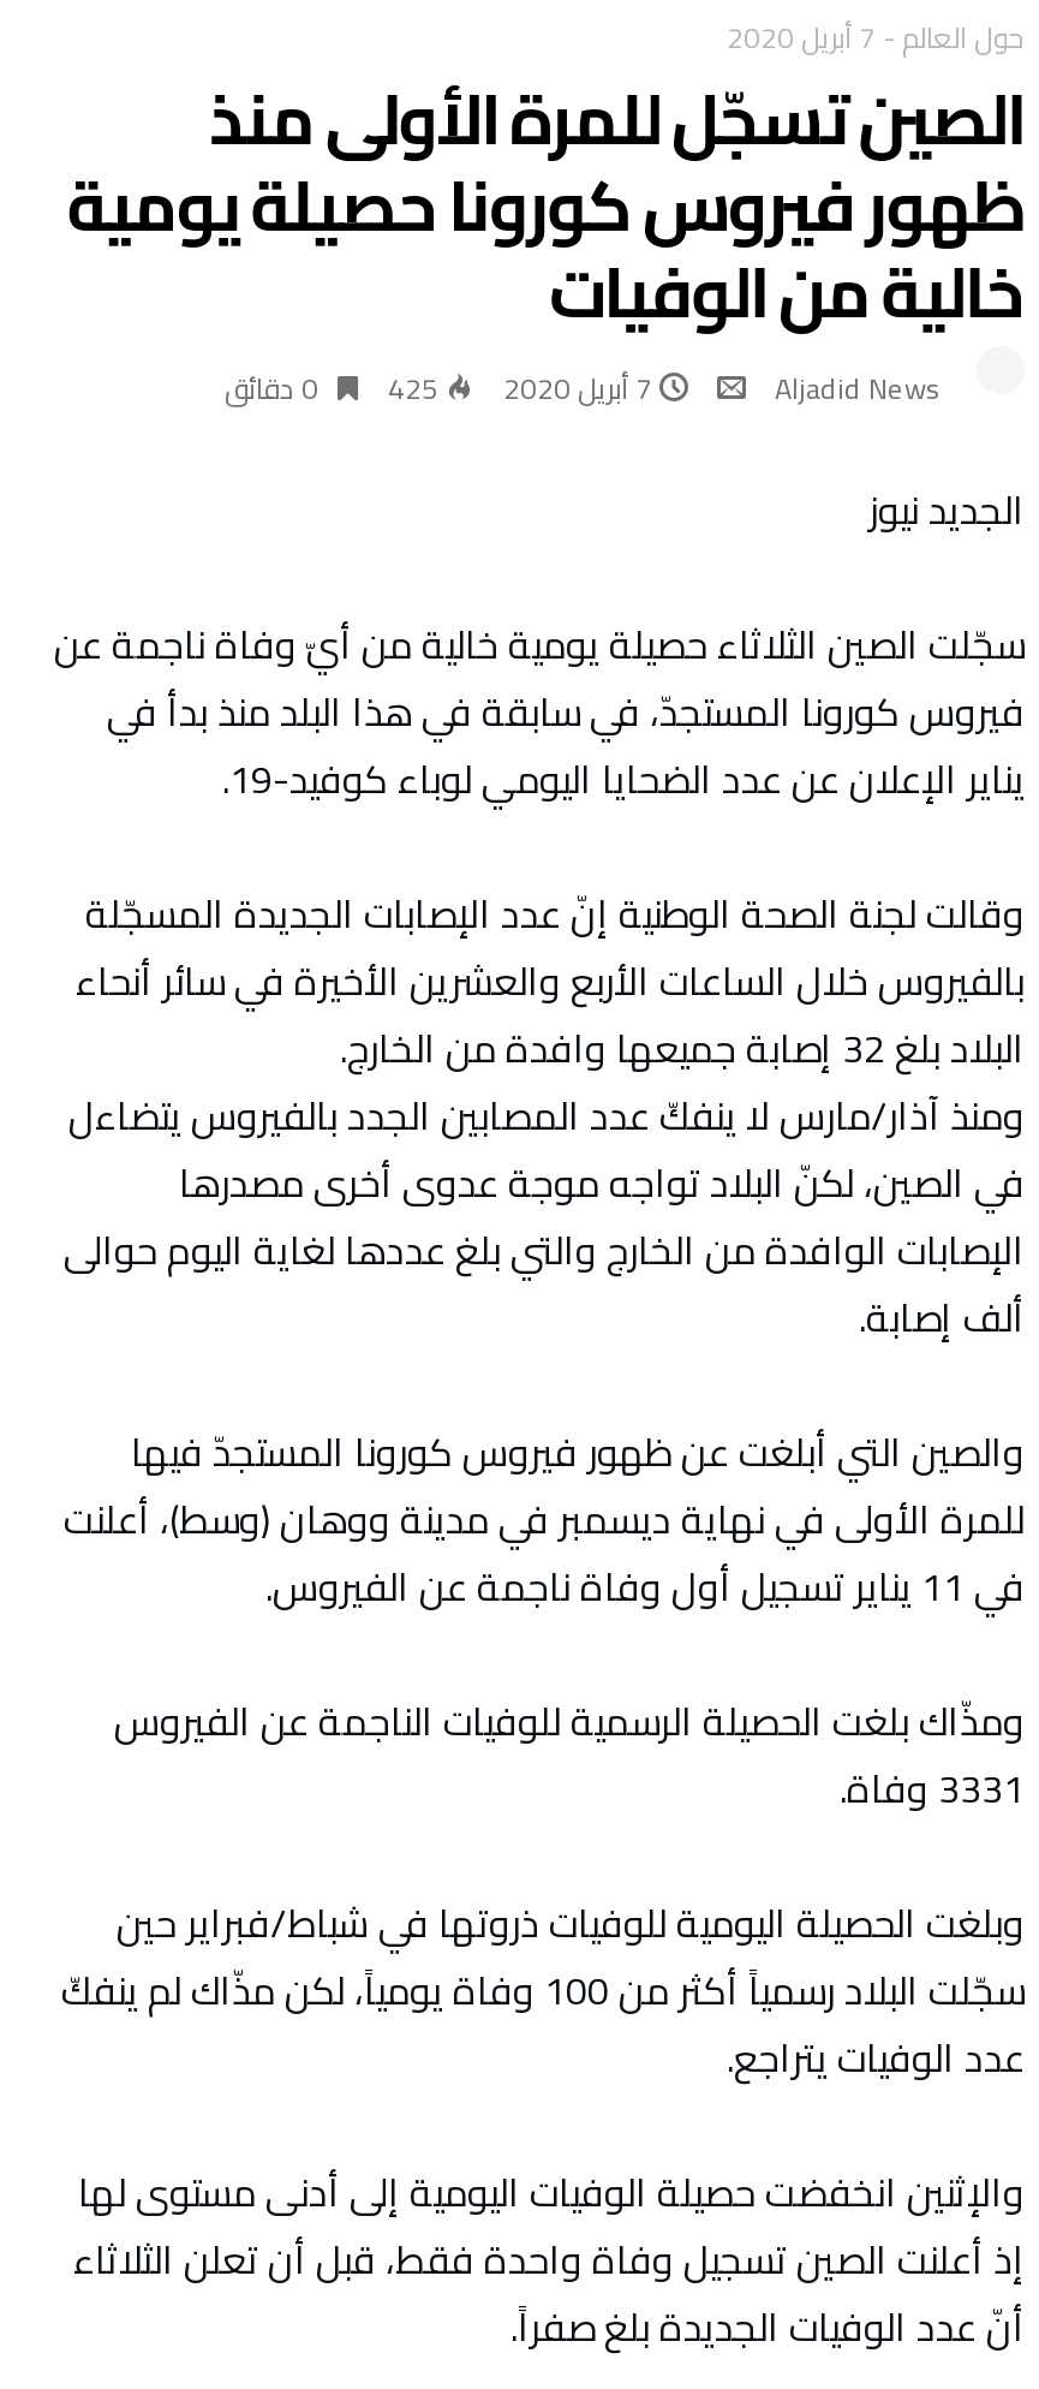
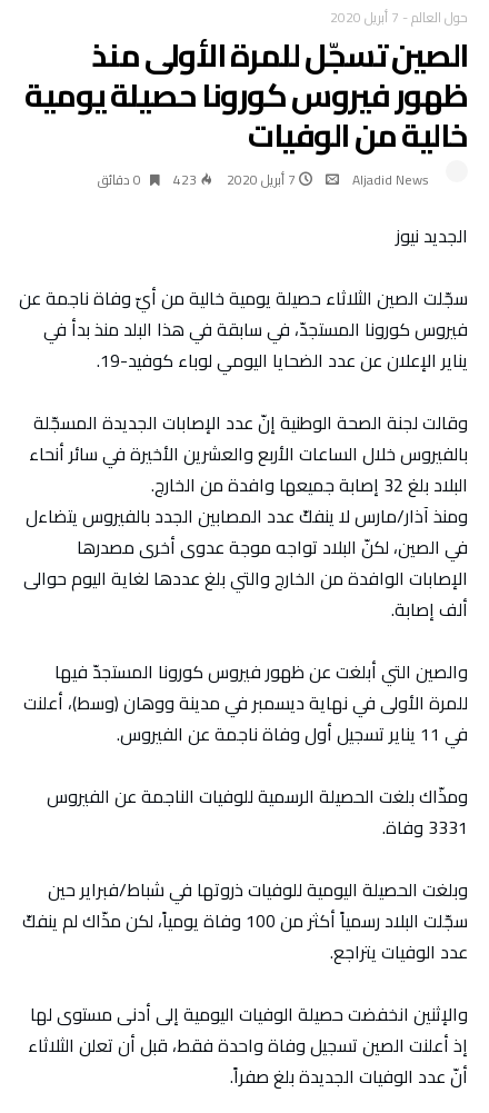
[388,361,438,416] 425 -> [173,167,197,192] 423

